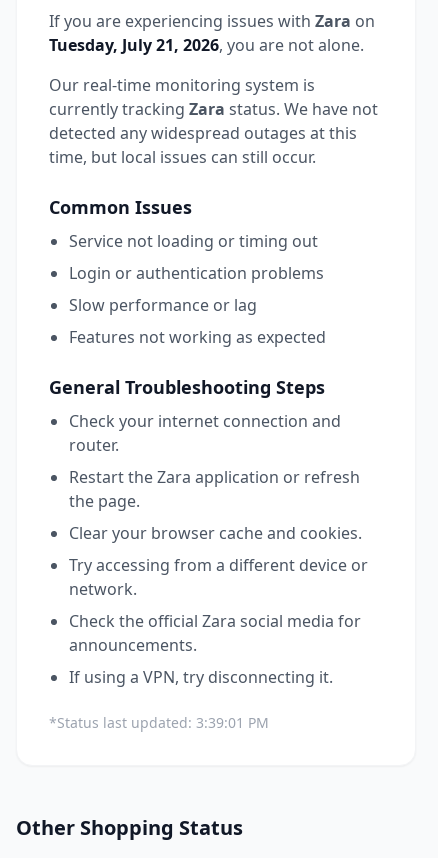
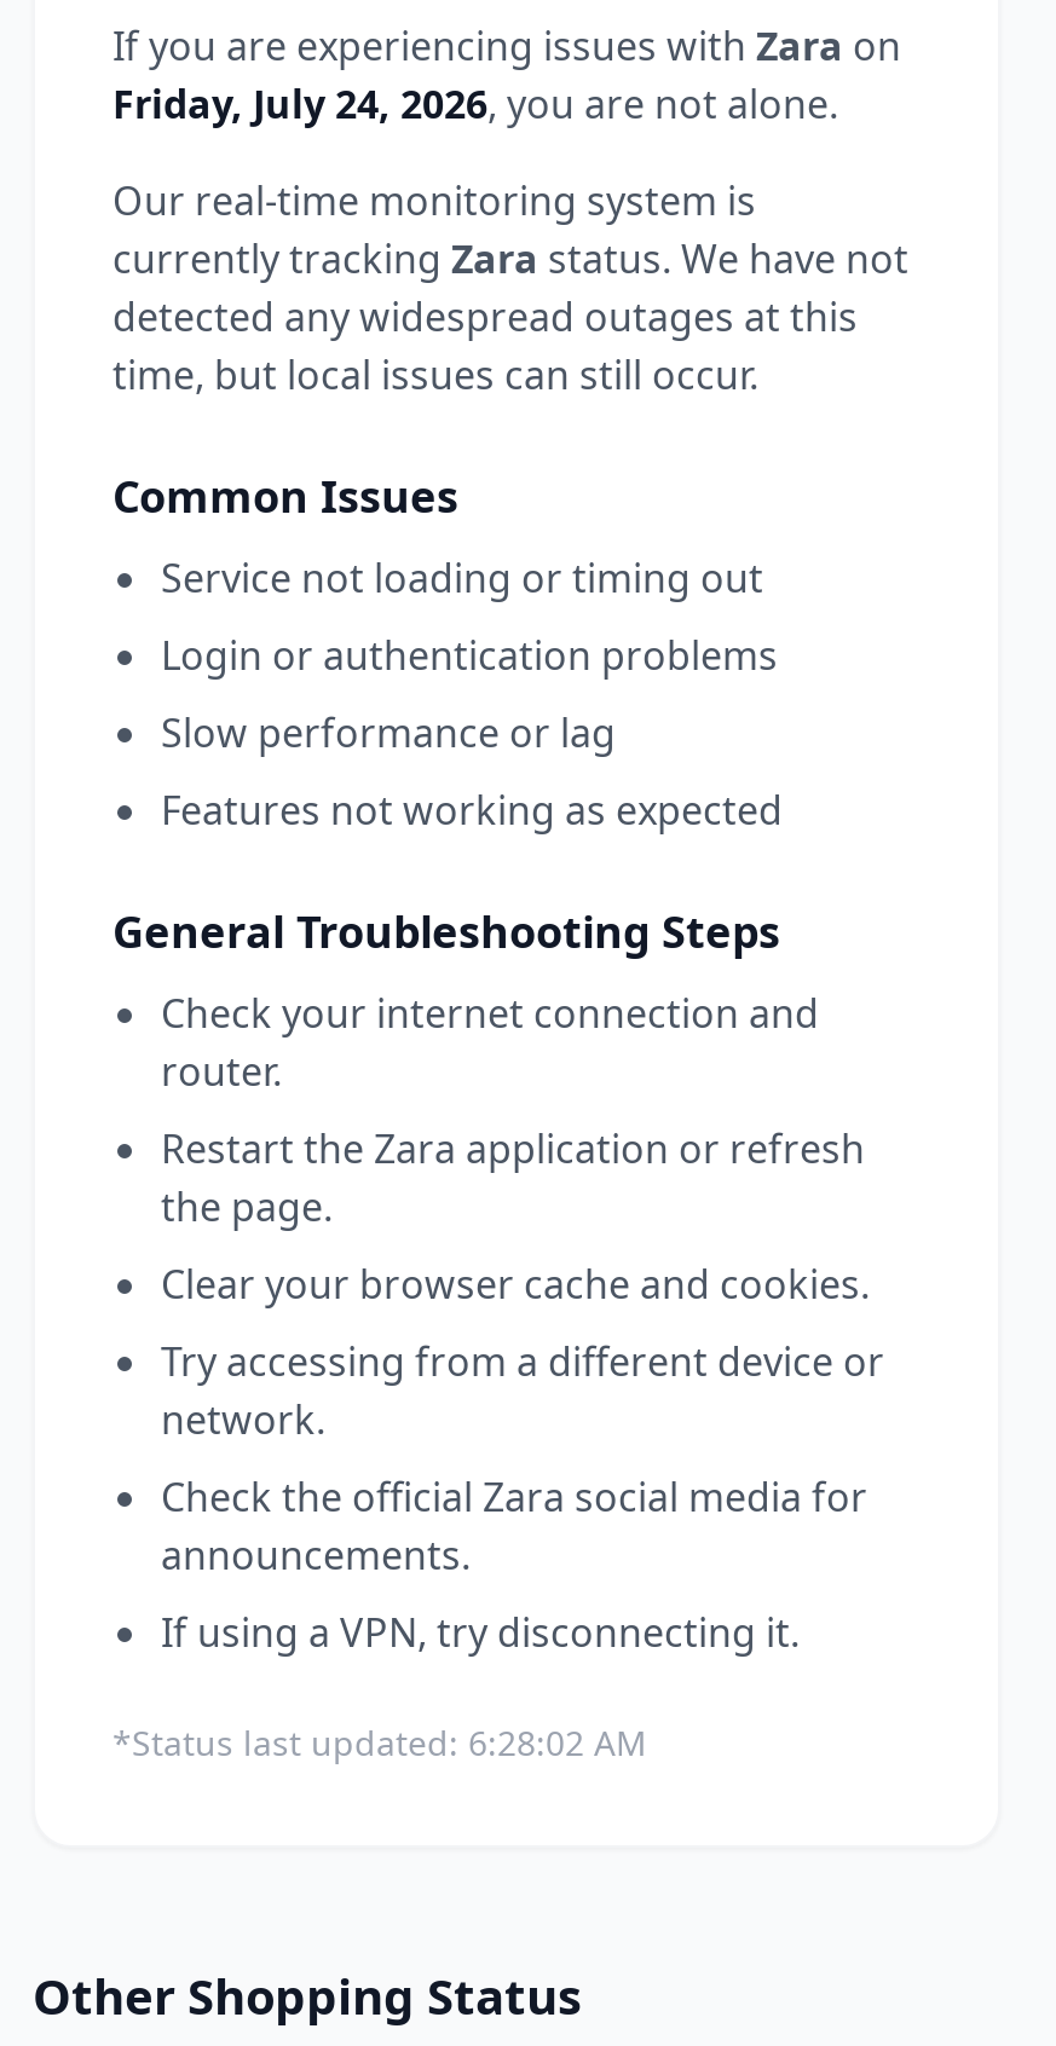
[49,34,364,56] Tuesday, July 21, 2026, you are not alone. -> [112,77,838,131] Friday, July 24, 2026, you are not alone.
[49,713,269,732] *Status last updated: 3:39:01 PM -> [112,1720,647,1765] *Status last updated: 6:28:02 AM

